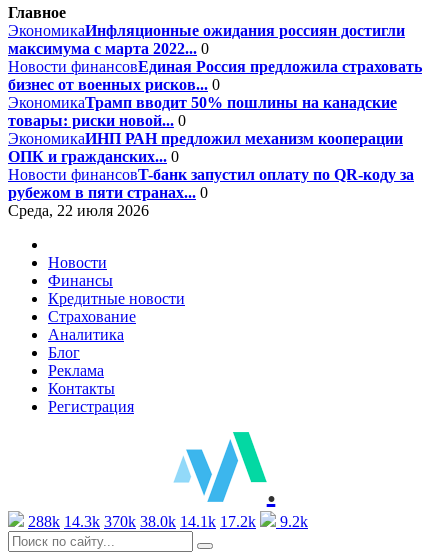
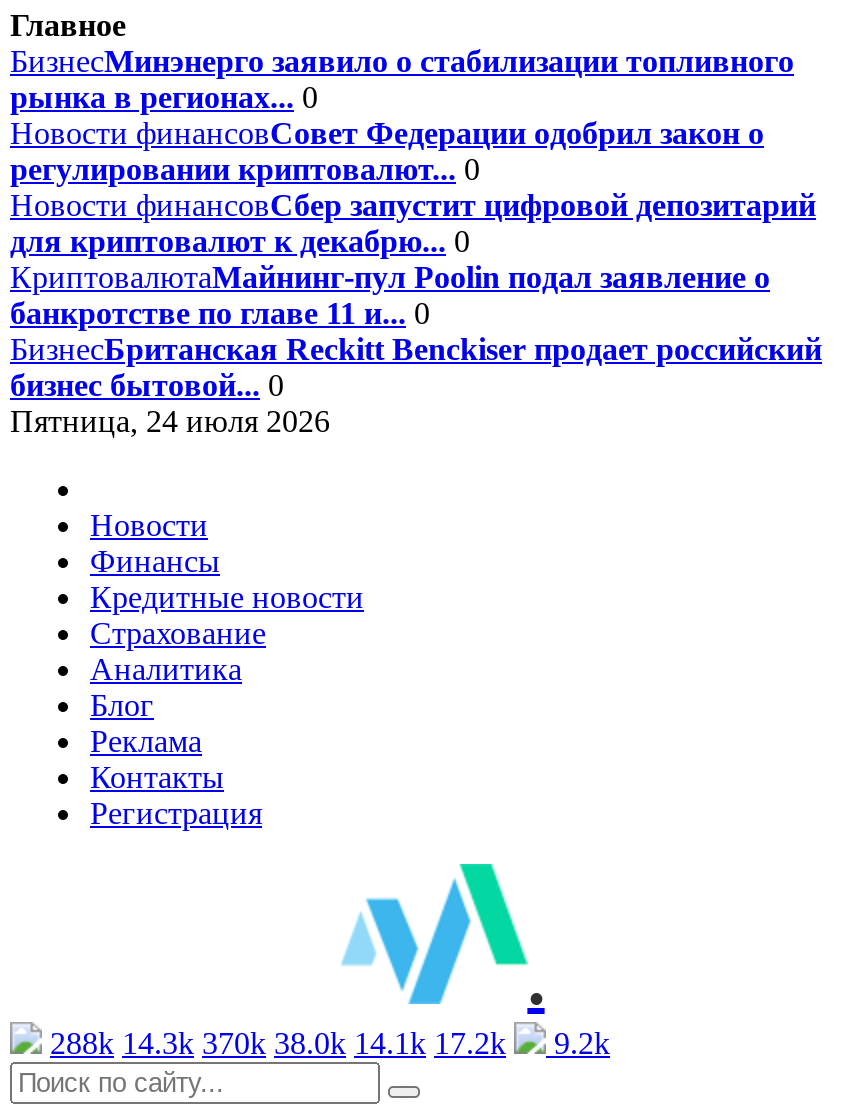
[8,22,422,219] ЭкономикаИнфляционные ожидания россиян достигли | максимума с марта 2022... 0 | Новости финансовЕдиная Россия предложила страховать | бизнес от военных рисков... 0 | ЭкономикаТрамп вводит 50% пошлины на канадские | товары: риски новой... 0 | ЭкономикаИНП РАН предложил механизм кооперации | ОПК и гражданских... 0 | Новости финансовT-банк запустил оплату по QR-коду за | рубежом в пяти странах... 0 | Среда, 22 июля 2026 -> [10,44,822,438] БизнесМинэнерго заявило о стабилизации топливного | рынка в регионах... 0 | Новости финансовСовет Федерации одобрил закон о | регулировании криптовалют... 0 | Новости финансовСбер запустит цифровой депозитарий | для криптовалют к декабрю... 0 | КриптовалютаМайнинг-пул Poolin подал заявление о | банкротстве по главе 11 и... 0 | БизнесБританская Reckitt Benckiser продает российский | бизнес бытовой... 0 | Пятница, 24 июля 2026

